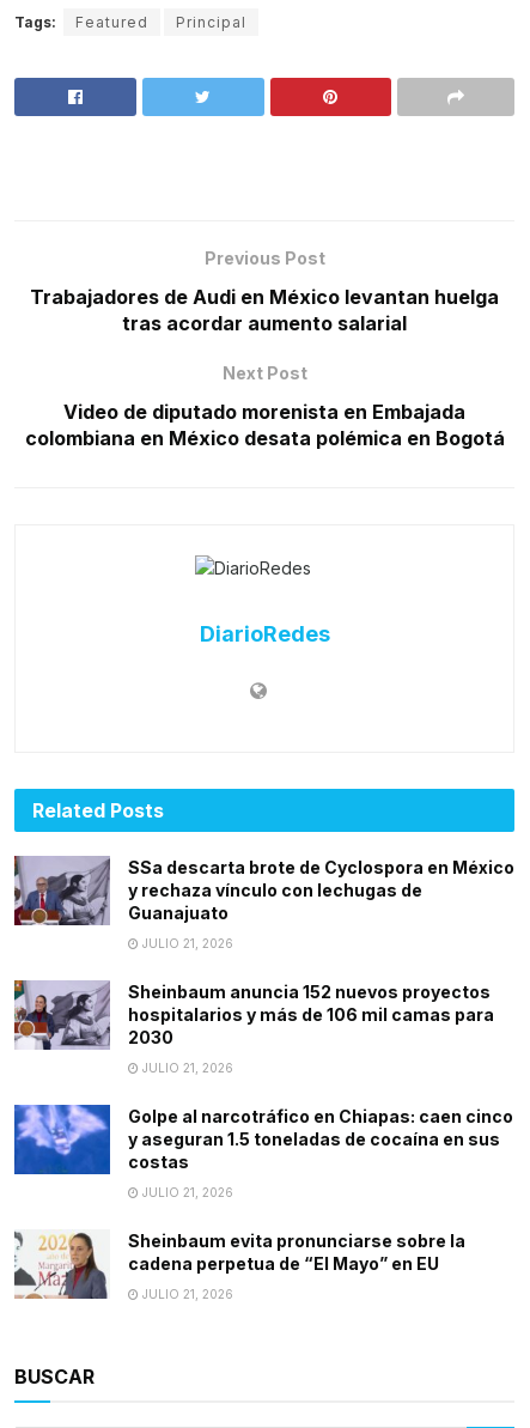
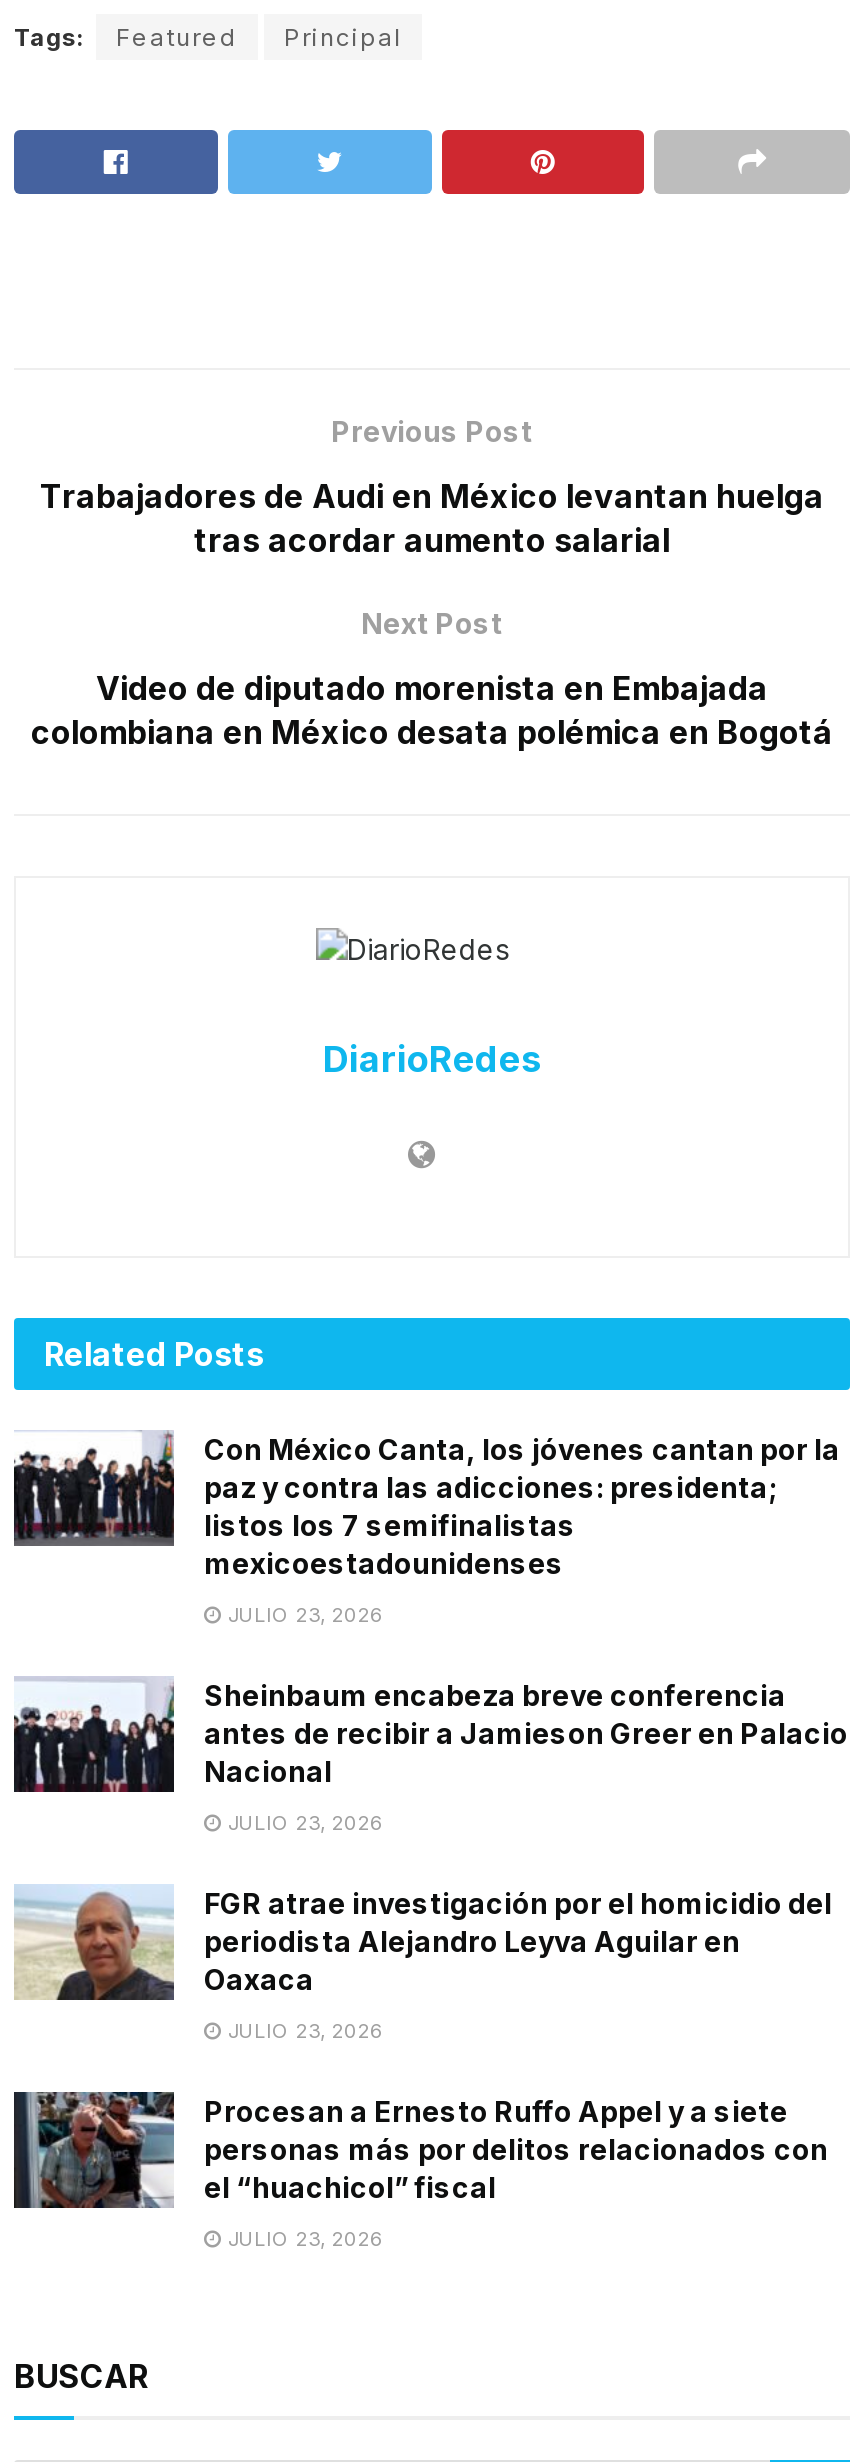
[13,855,514,925] [image] | SSa descarta brote de Cyclospora en México | y rechaza vínculo con lechugas de | Guanajuato -> [12,1430,840,1581] [image] | Con México Canta, los jóvenes cantan por la | paz y contra las adicciones: presidenta; | listos los 7 semifinalistas | mexicoestadounidenses
[139,937,233,951] JULIO 21, 2026 -> [222,1603,384,1627] JULIO 23, 2026
[13,979,494,1051] [image] | Sheinbaum anuncia 152 nuevos proyectos | hospitalarios y más de 106 mil camas para | 2030 -> [12,1676,848,1794] [image] | Sheinbaum encabeza breve conferencia | antes de recibir a Jamieson Greer en Palacio | Nacional
[139,1061,233,1075] JULIO 21, 2026 -> [222,1811,384,1835] JULIO 23, 2026
[13,1104,513,1175] [image] | Golpe al narcotráfico en Chiapas: caen cinco | y aseguran 1.5 toneladas de cocaína en sus | costas -> [14,1884,832,2002] [image] | FGR atrae investigación por el homicidio del | periodista Alejandro Leyva Aguilar en | Oaxaca
[139,1185,233,1200] JULIO 21, 2026 -> [222,2019,384,2043] JULIO 23, 2026
[14,1230,465,1300] [image] | Sheinbaum evita pronunciarse sobre la | cadena perpetua de “El Mayo” en EU -> [12,2090,828,2210] [image] | Procesan a Ernesto Ruffo Appel y a siete | personas más por delitos relacionados con | el “huachicol” fiscal
[139,1287,233,1302] JULIO 21, 2026 -> [222,2227,384,2251] JULIO 23, 2026

